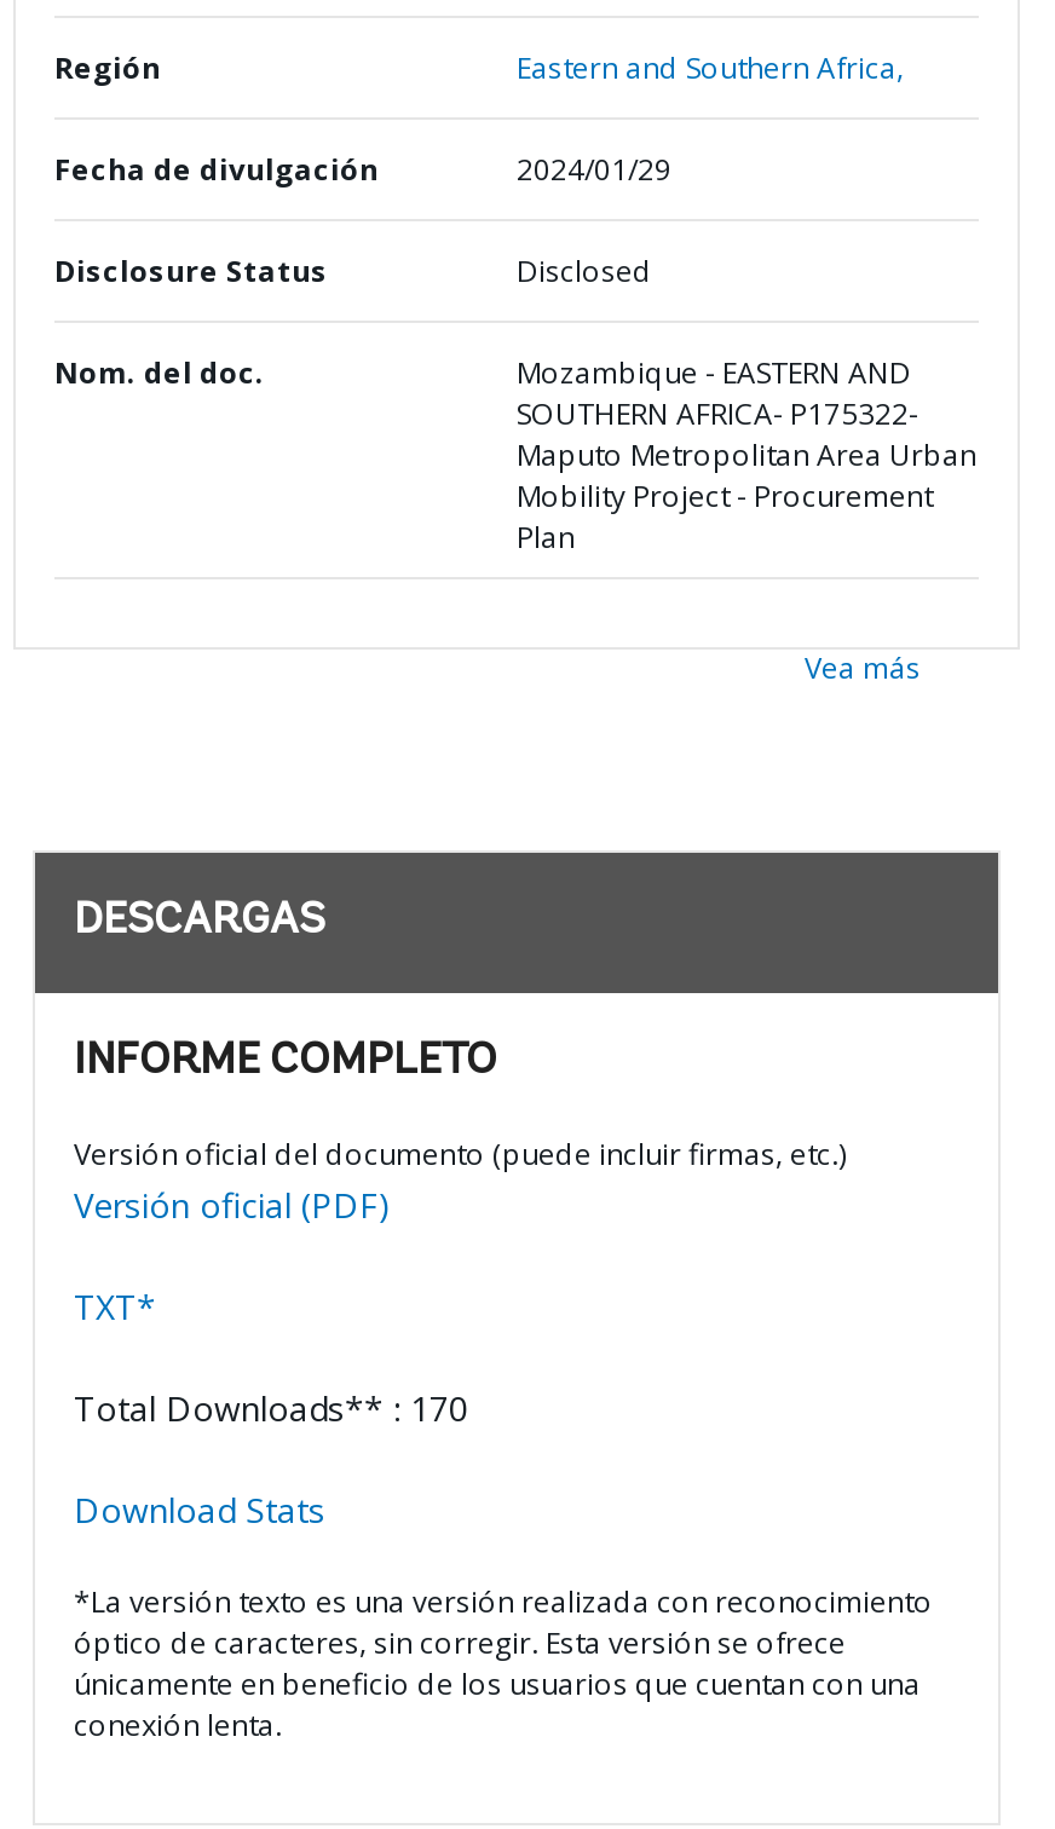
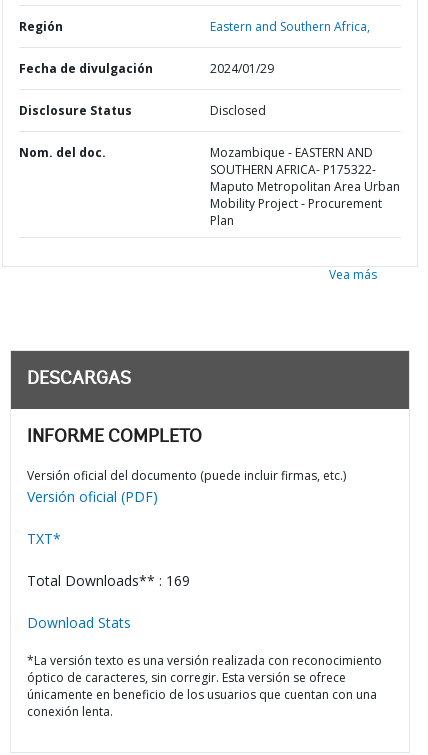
[74,1385,468,1431] Total Downloads** : 170 -> [27,571,190,590] Total Downloads** : 169

